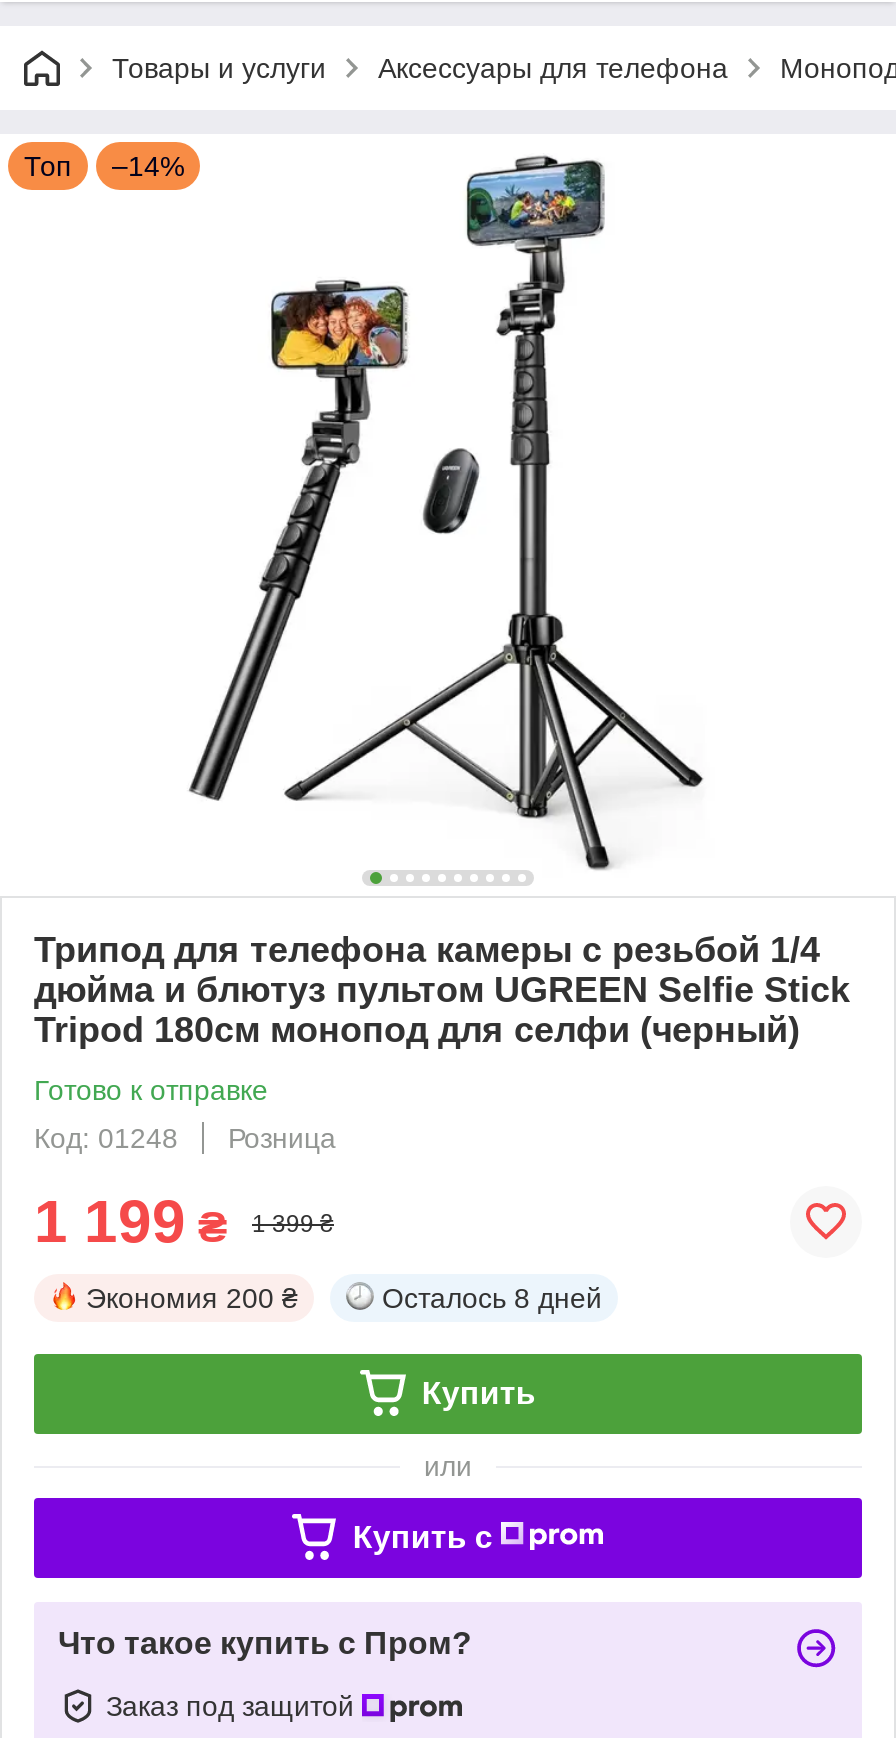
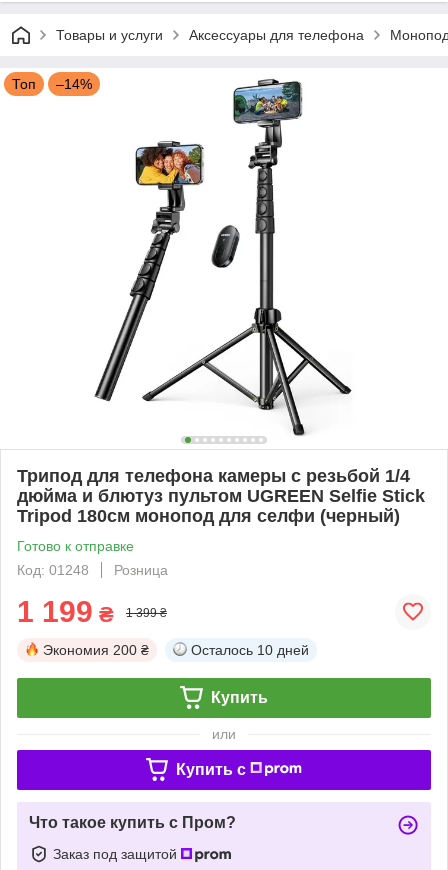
[382,1282,602,1314] Осталось 8 дней -> [191,642,309,658] Осталось 10 дней

